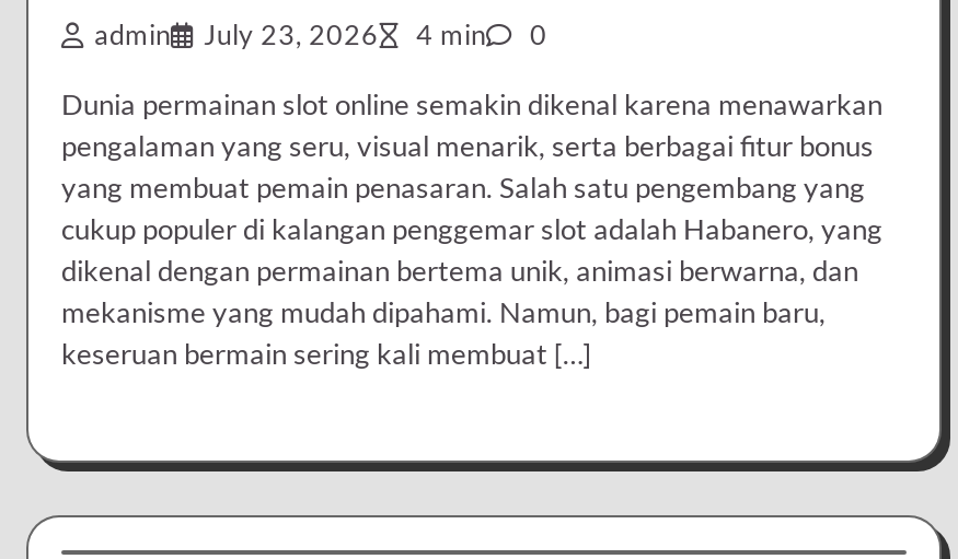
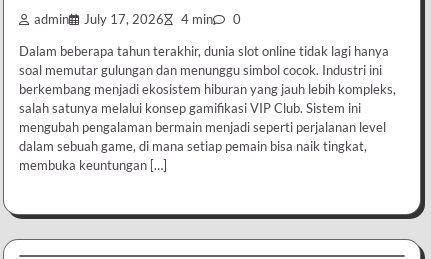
[94,19,547,52] admin July 23, 2026 4 min 0 -> [34,12,241,27] admin July 17, 2026 4 min 0
[61,86,882,371] Dunia permainan slot online semakin dikenal karena menawarkan | pengalaman yang seru, visual menarik, serta berbagai fitur bonus | yang membuat pemain penasaran. Salah satu pengembang yang | cukup populer di kalangan penggemar slot adalah Habanero, yang | dikenal dengan permainan bertema unik, animasi berwarna, dan | mekanisme yang mudah dipahami. Namun, bagi pemain baru, | keseruan bermain sering kali membuat […] -> [19,43,396,173] Dalam beberapa tahun terakhir, dunia slot online tidak lagi hanya | soal memutar gulungan dan menunggu simbol cocok. Industri ini | berkembang menjadi ekosistem hiburan yang jauh lebih kompleks, | salah satunya melalui konsep gamifikasi VIP Club. Sistem ini | mengubah pengalaman bermain menjadi seperti perjalanan level | dalam sebuah game, di mana setiap pemain bisa naik tingkat, | membuka keuntungan […]

